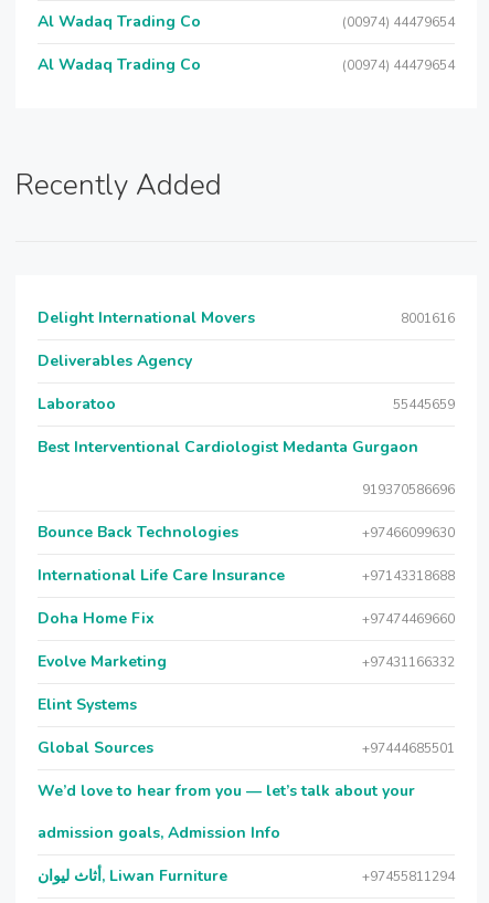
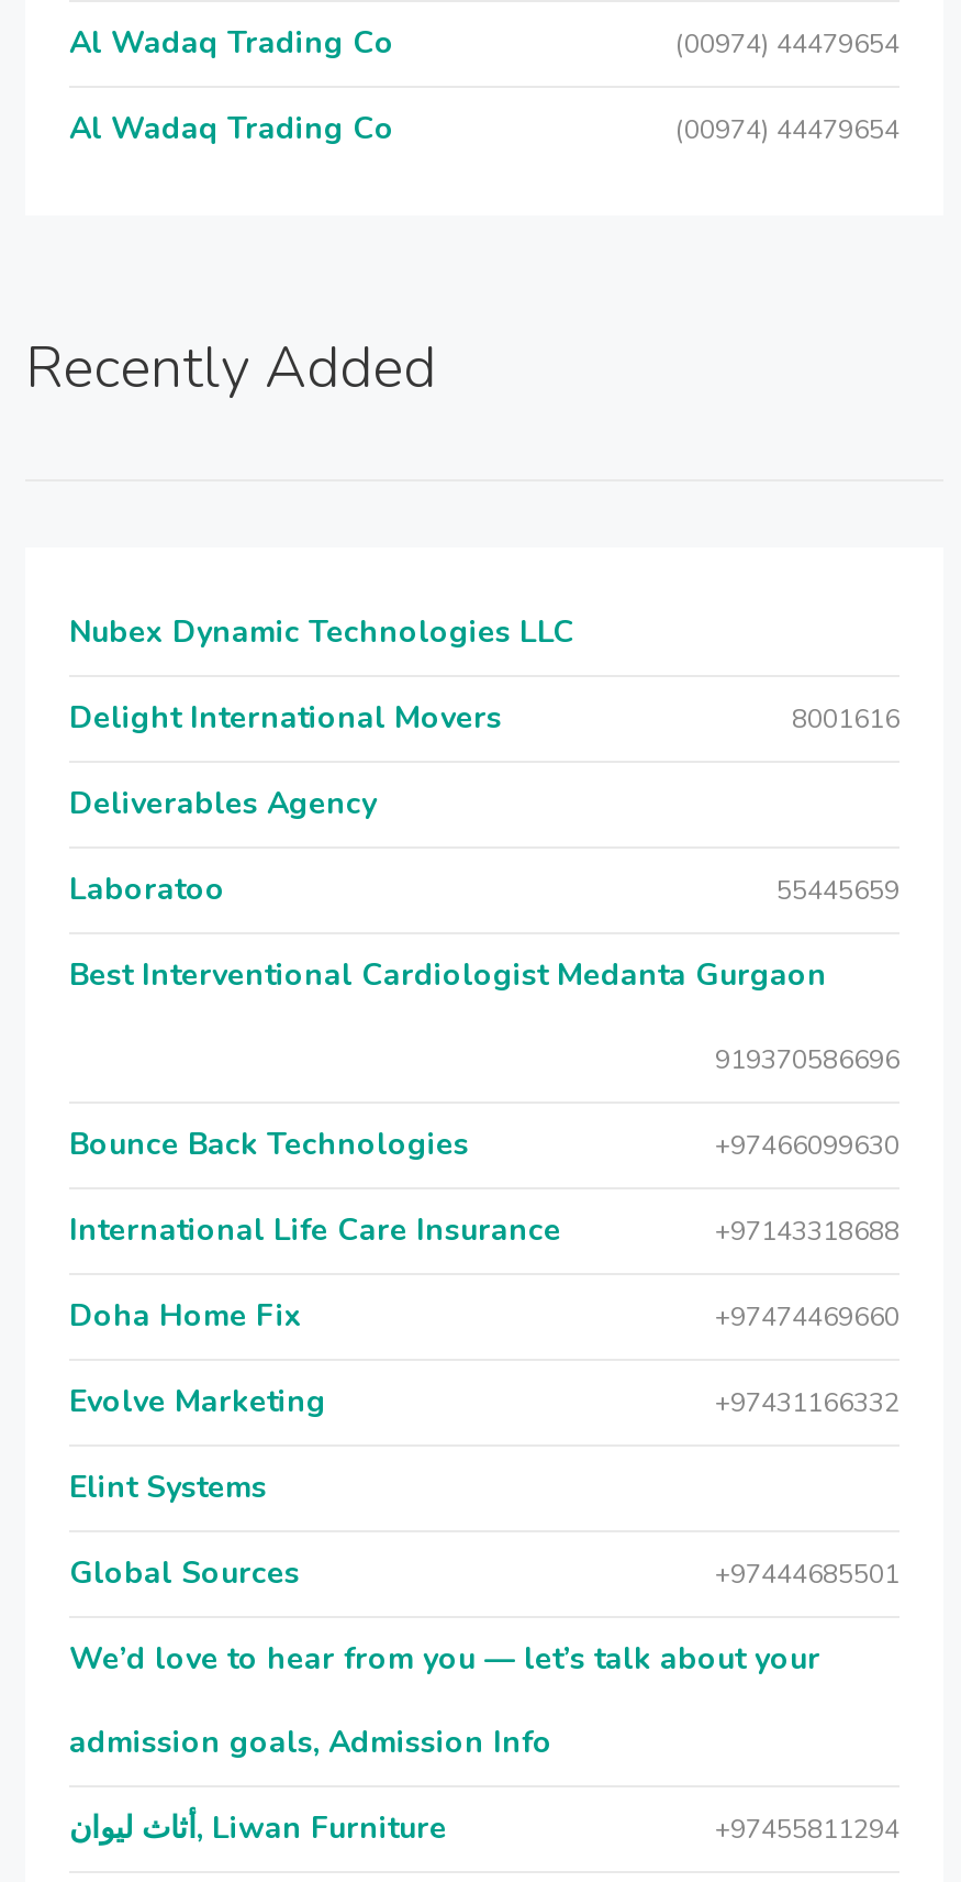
none -> [69,611,574,653] Nubex Dynamic Technologies LLC

